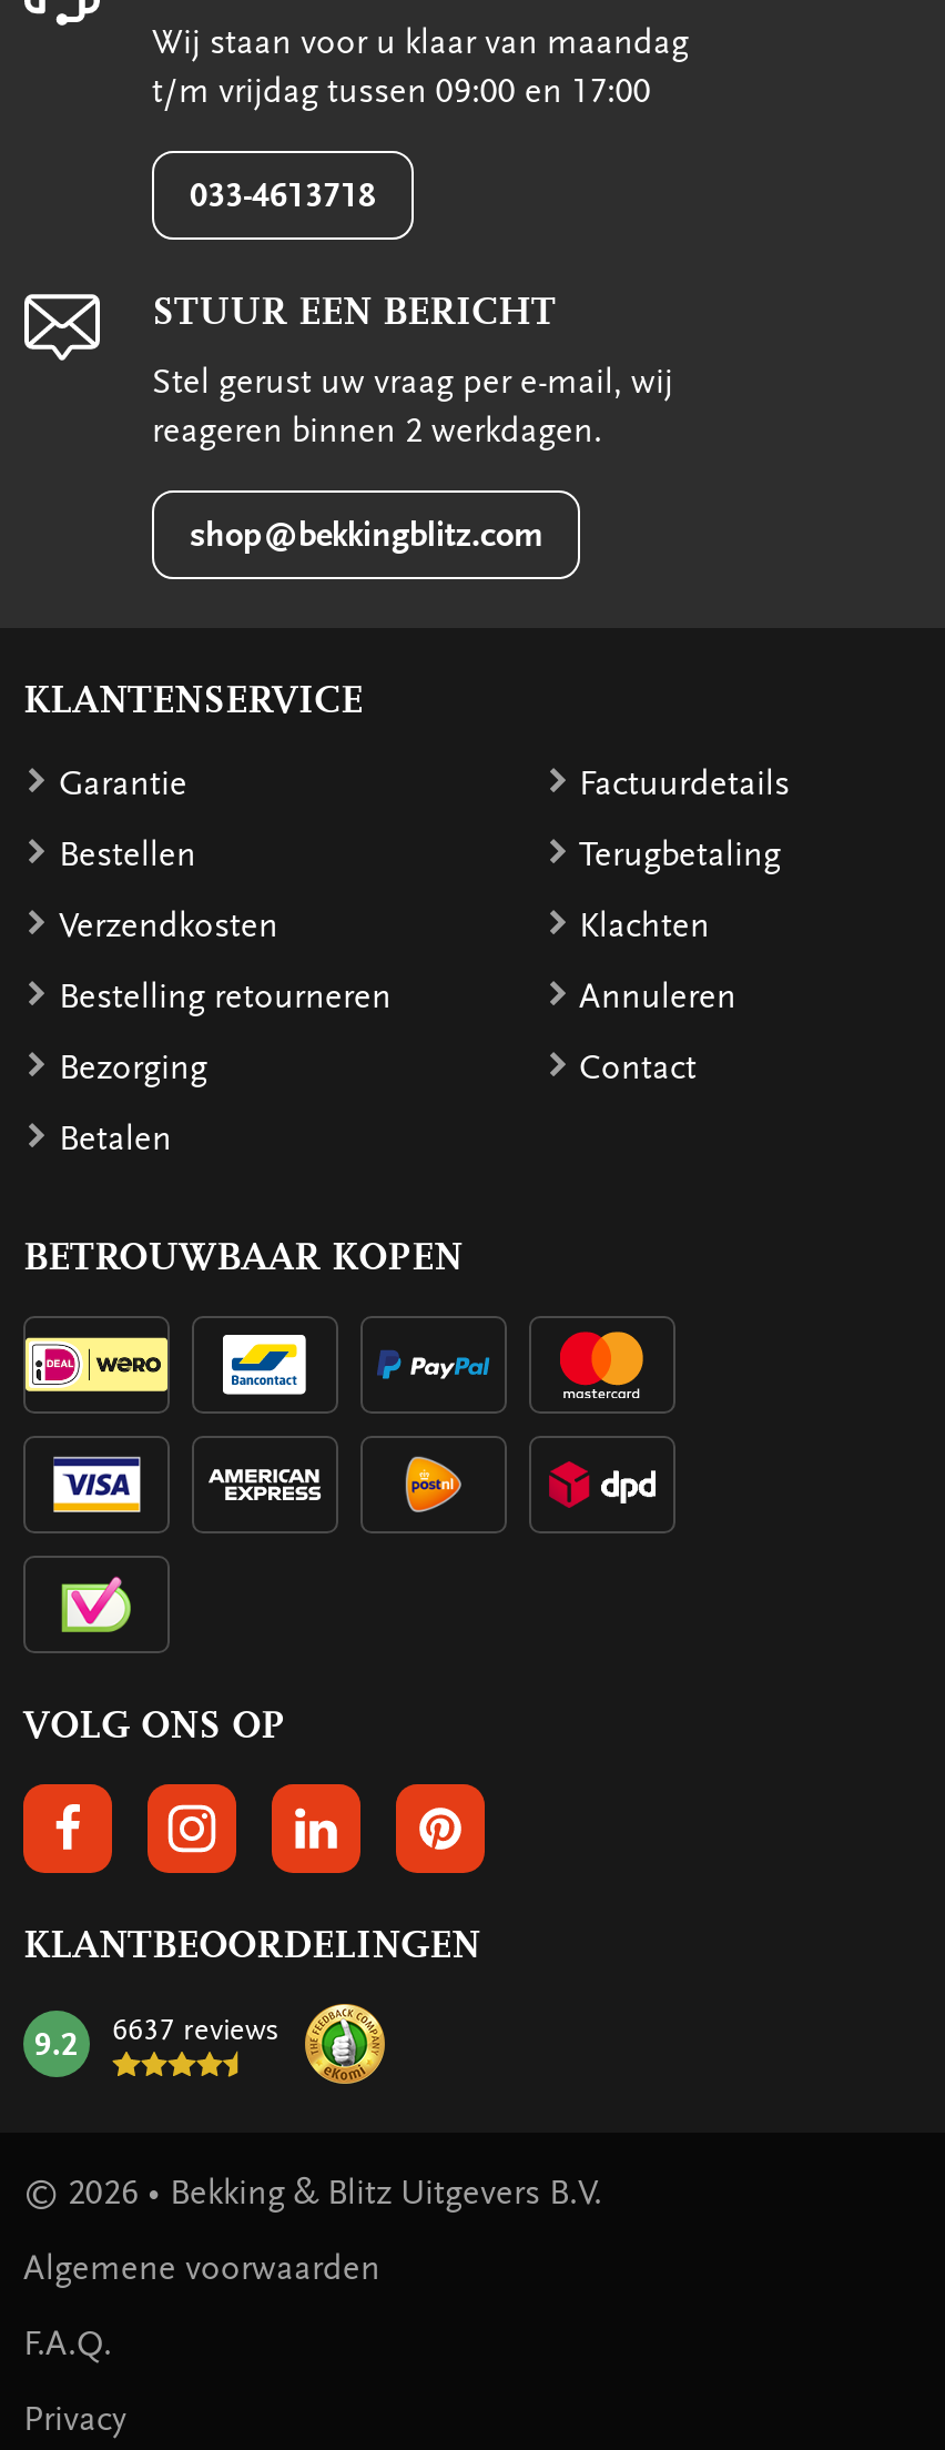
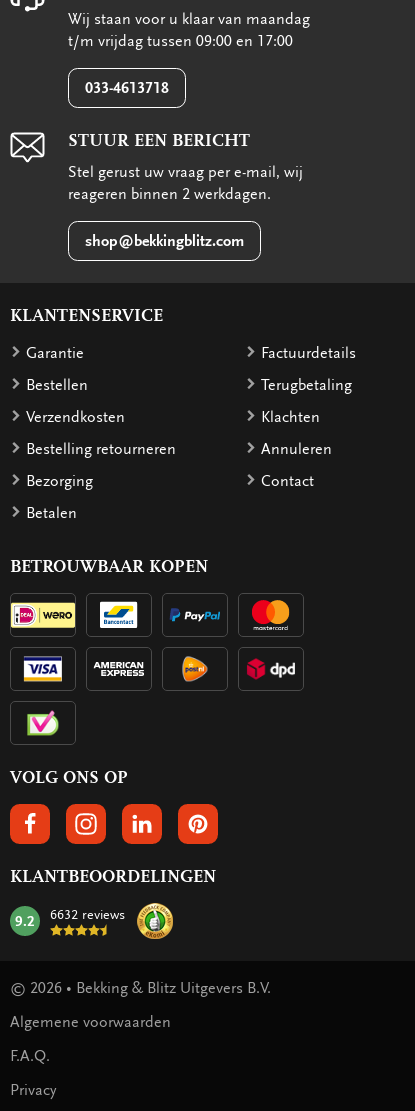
[34,2012,278,2063] 9.2 6637 reviews -> [15,907,125,929] 9.2 6632 reviews

